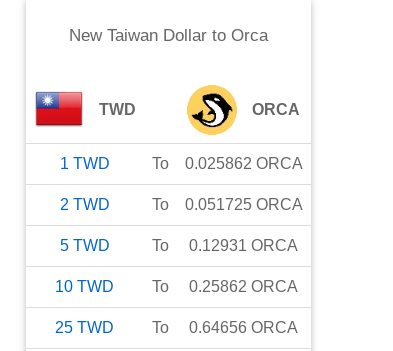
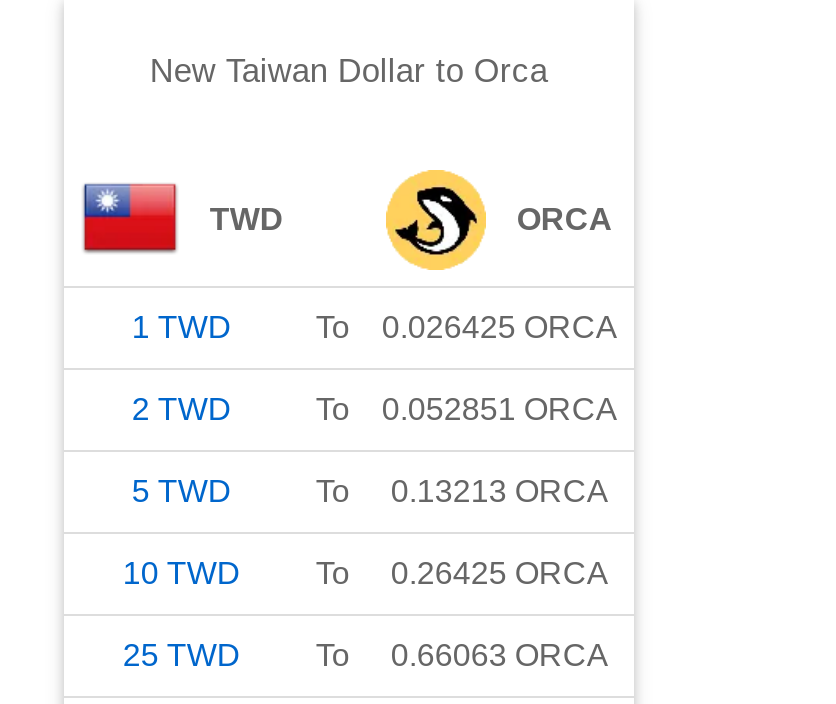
[152,155,303,172] To 0.025862 ORCA -> [316,310,618,344] To 0.026425 ORCA
[152,196,303,213] To 0.051725 ORCA -> [316,392,618,426] To 0.052851 ORCA
[152,237,298,254] To 0.12931 ORCA -> [316,474,609,508] To 0.13213 ORCA
[152,278,298,295] To 0.25862 ORCA -> [316,556,609,590] To 0.26425 ORCA
[152,319,298,336] To 0.64656 ORCA -> [316,638,609,672] To 0.66063 ORCA

